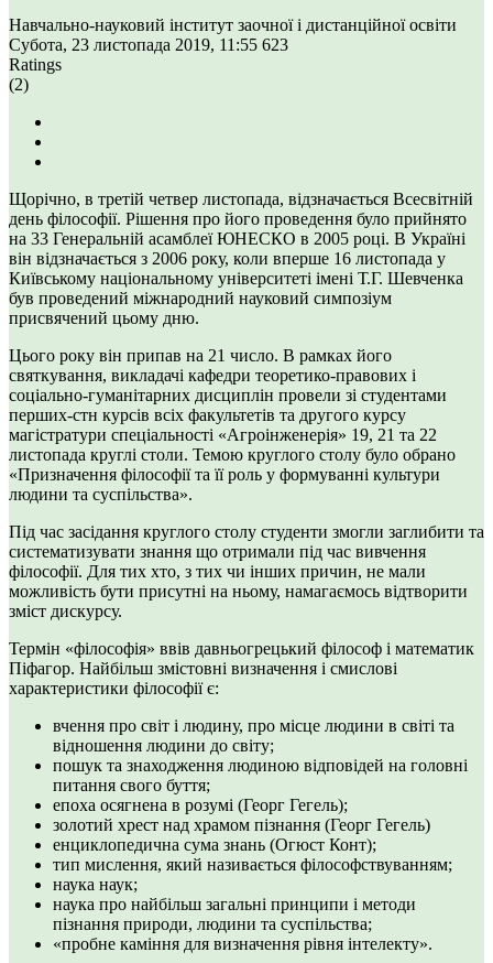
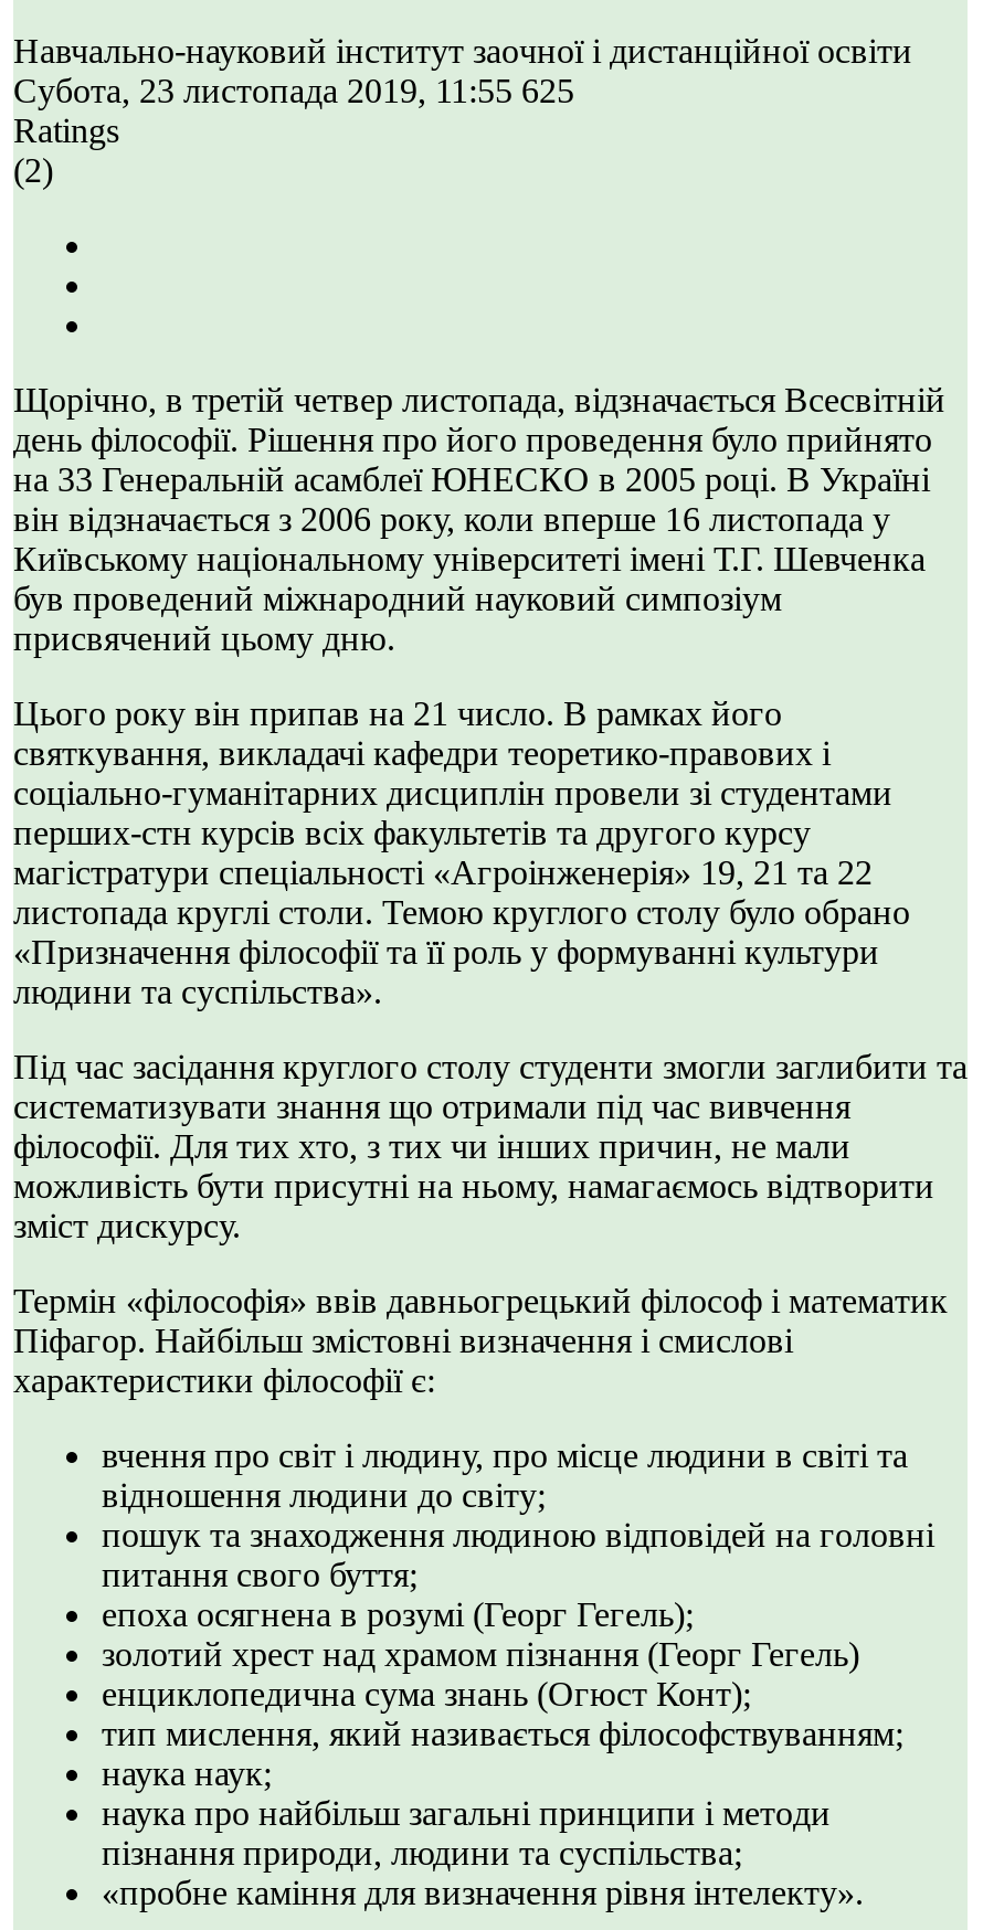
[9,35,288,54] Субота, 23 листопада 2019, 11:55 623 -> [13,72,574,110] Субота, 23 листопада 2019, 11:55 625

